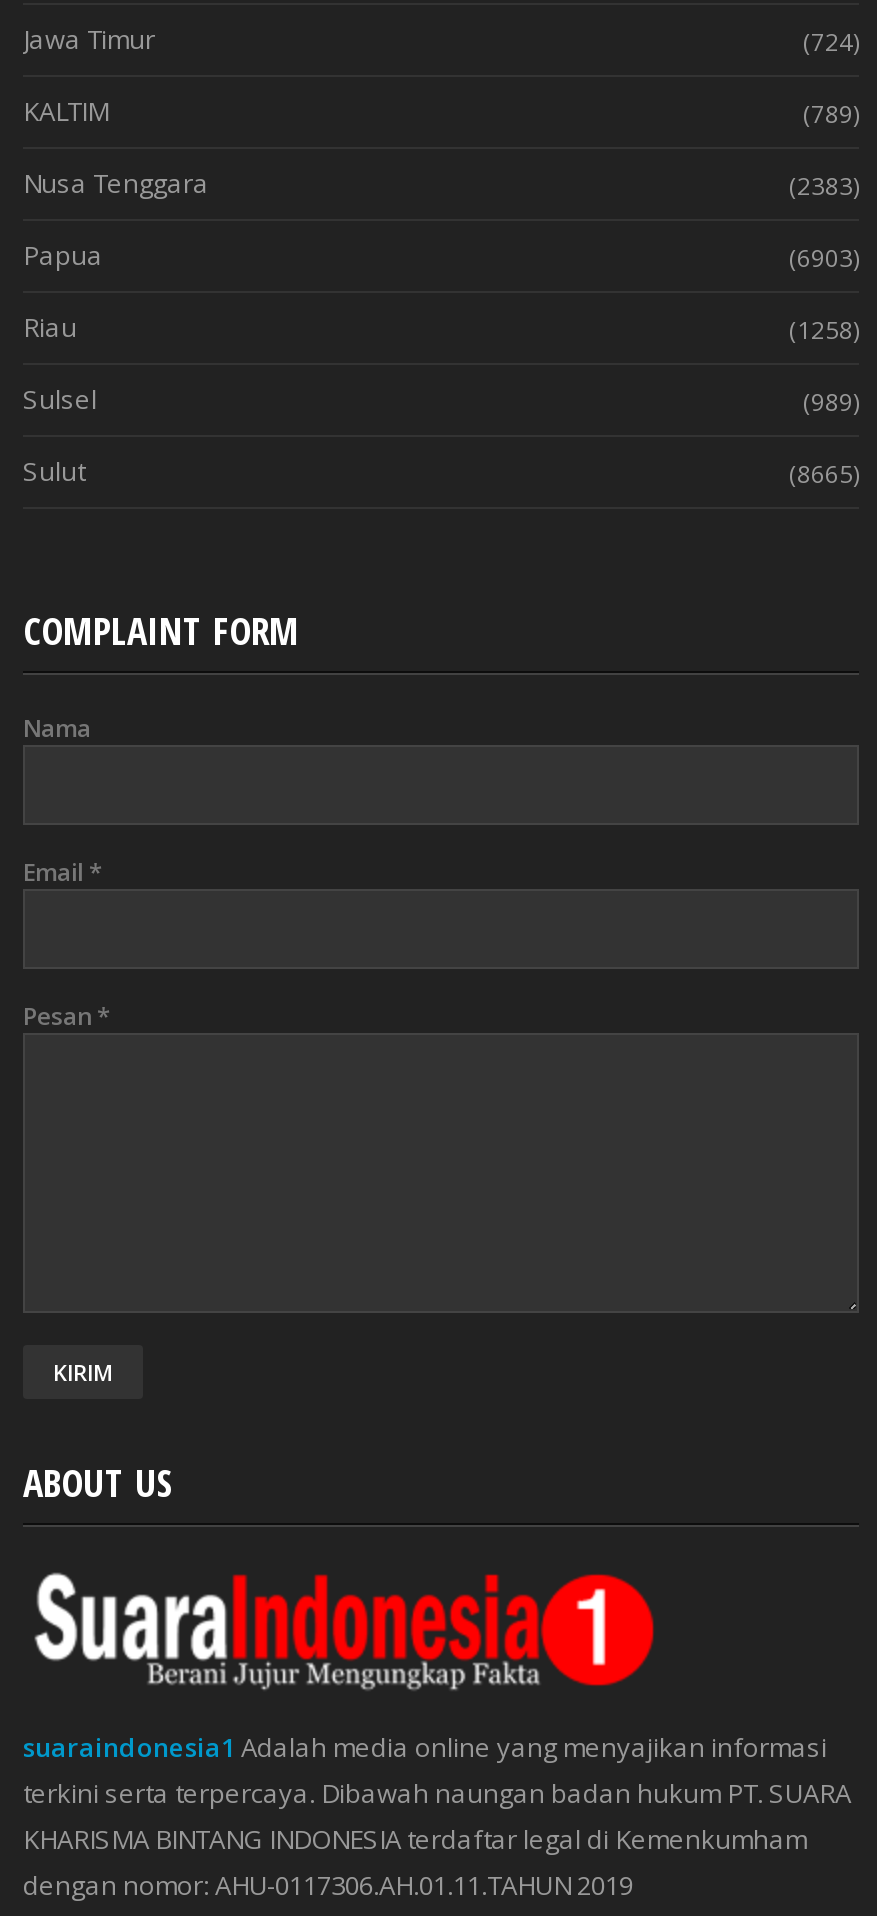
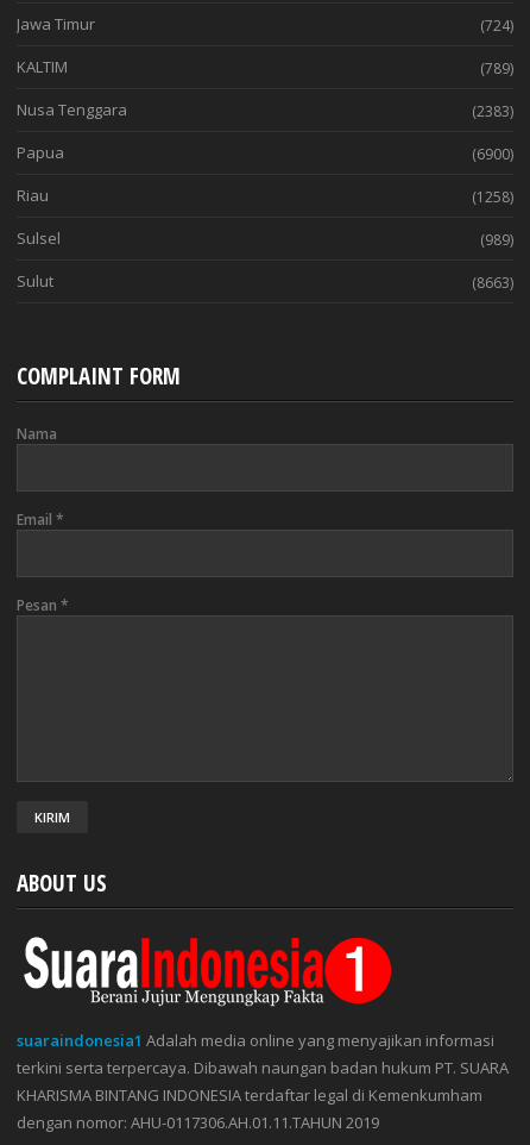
[789,241,859,275] (6903) -> [472,144,513,164] (6900)
[789,457,859,491] (8665) -> [472,273,513,293] (8663)

